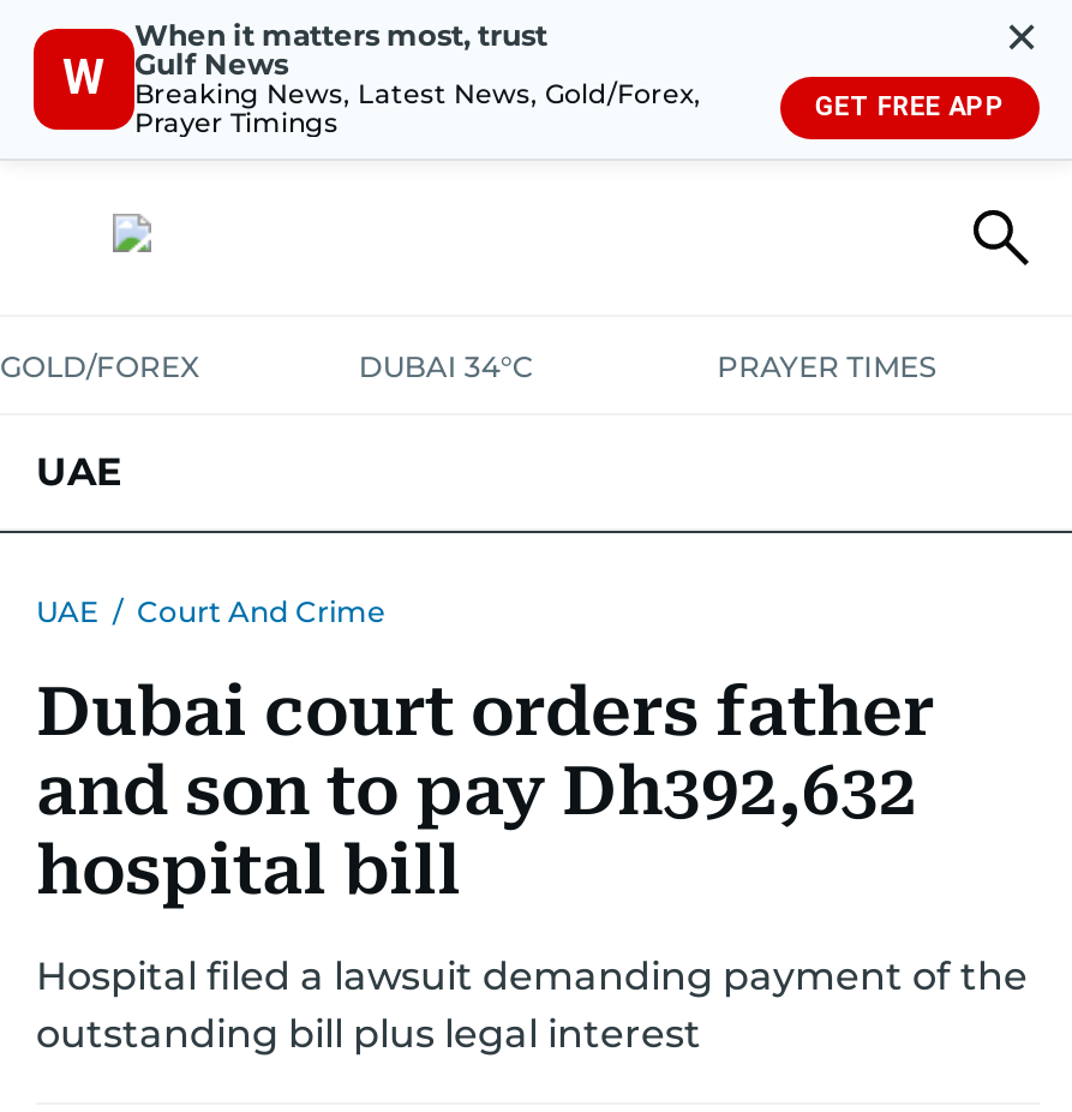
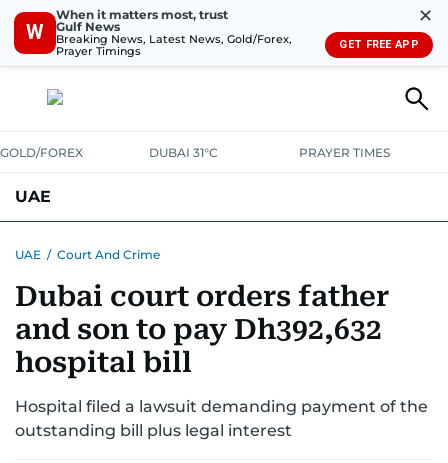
[358,348,534,384] DUBAI 34°C -> [149,145,218,160] DUBAI 31°C

